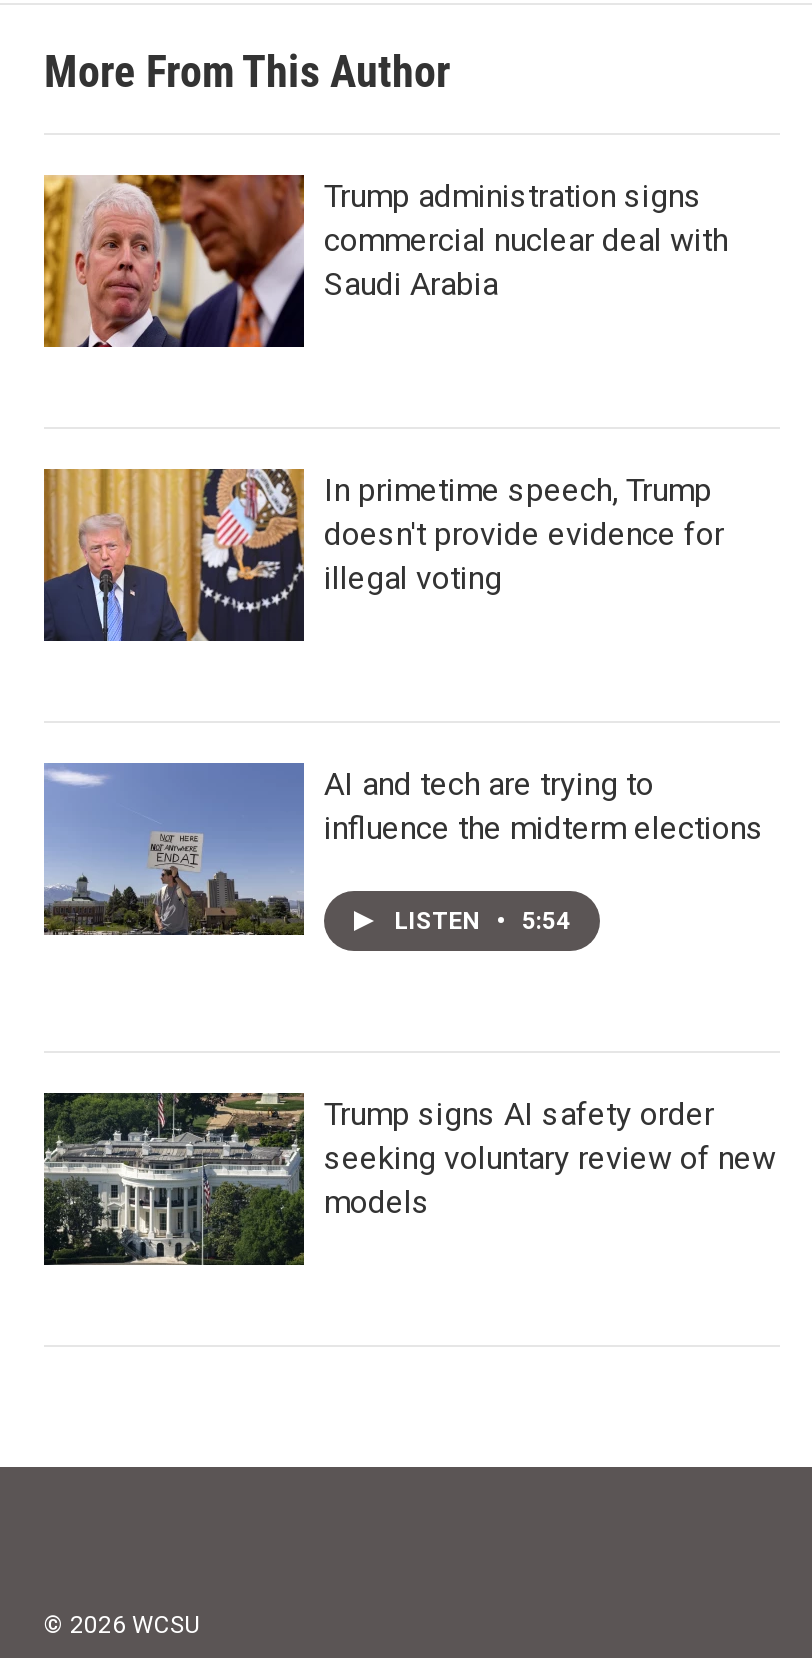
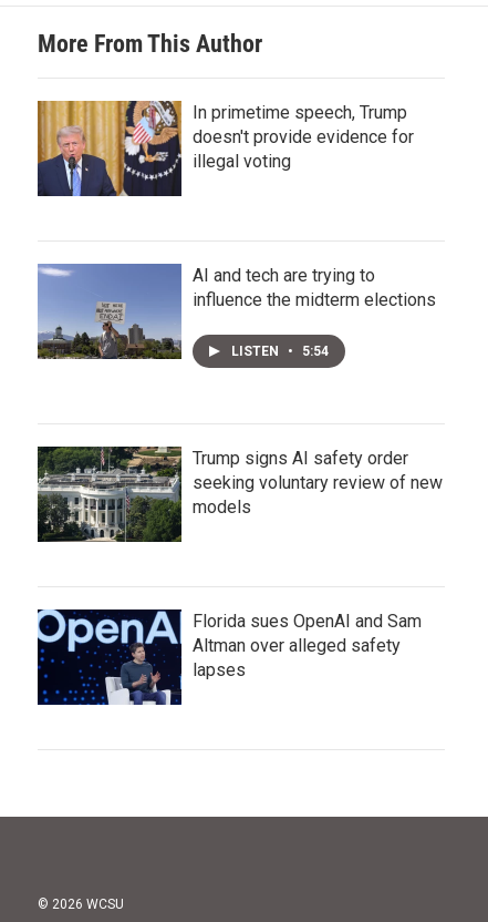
[42,173,728,349] [image] | Trump administration signs | commercial nuclear deal with | Saudi Arabia -> none
moved [44,465,776,1221] -> [38,99,443,518]: [image] | In primetime speech, Trump | doesn't provide evidence for | ... | seeking voluntary review of new | models
none -> [37,608,422,706] [image] | Florida sues OpenAI and Sam | Altman over alleged safety | lapses

